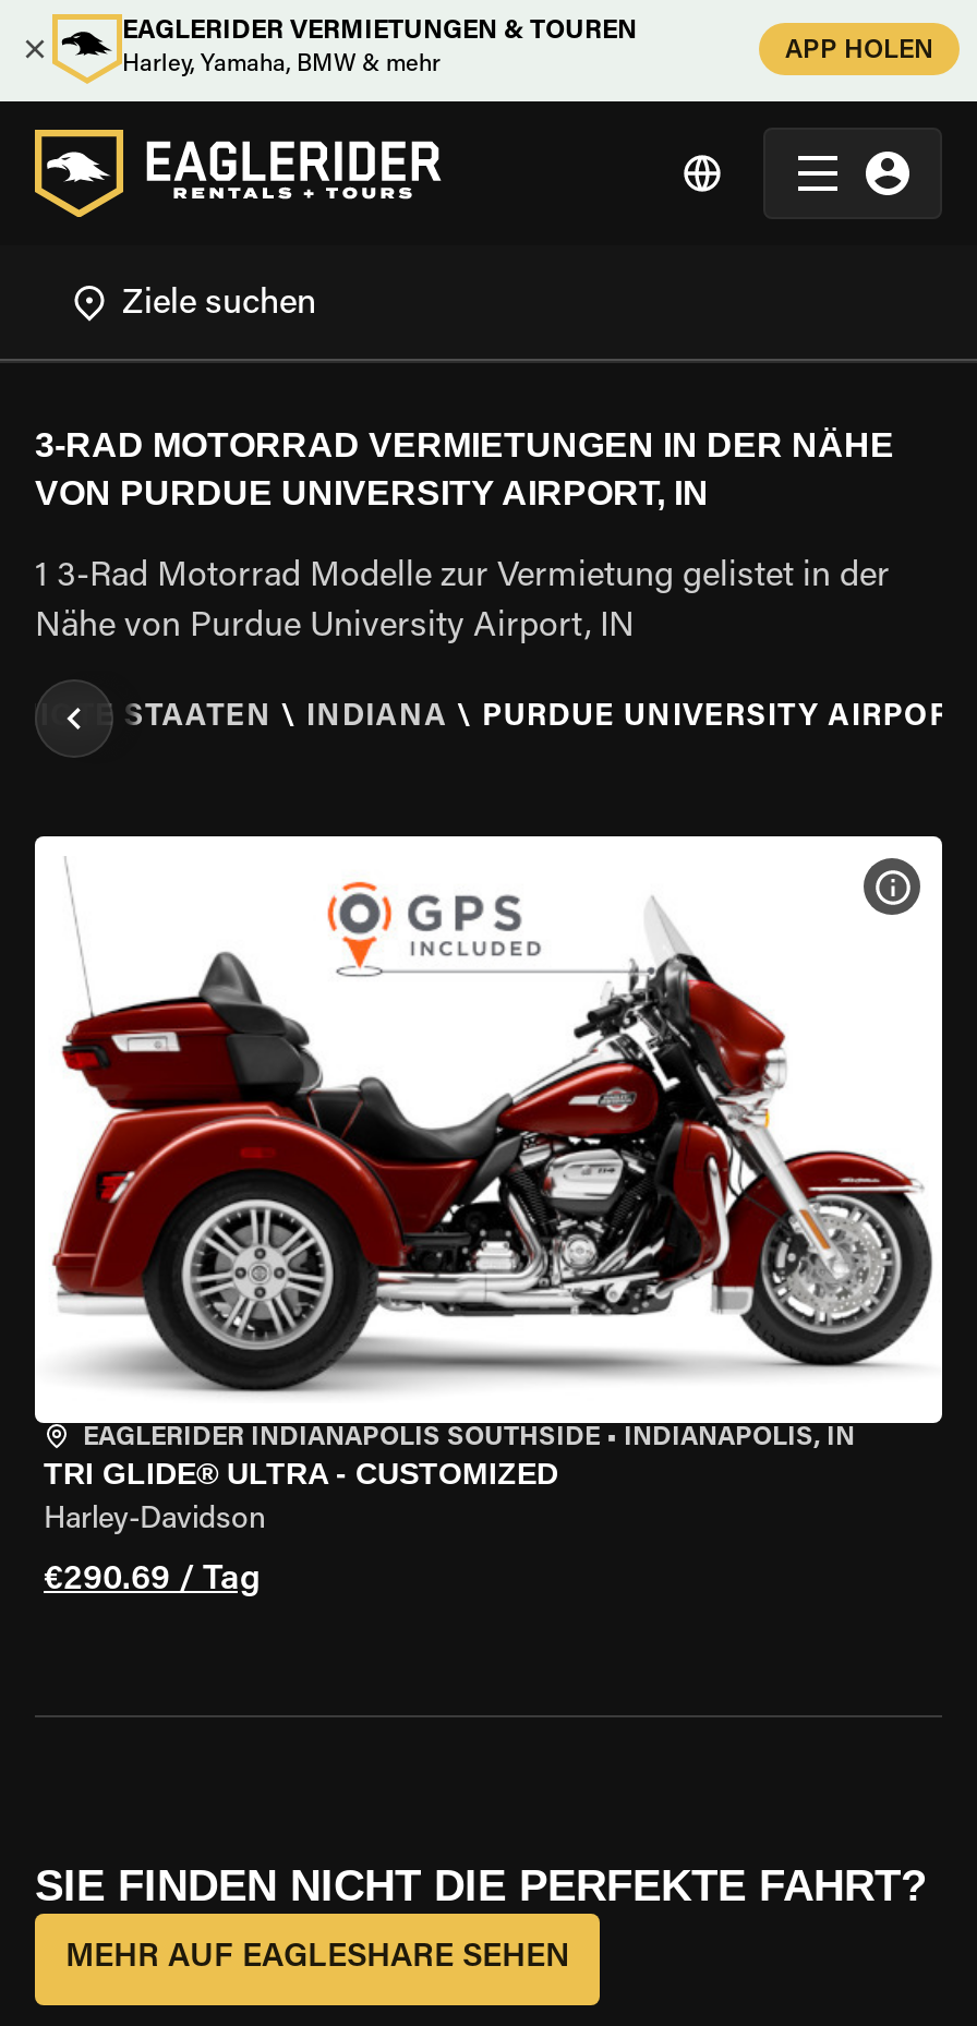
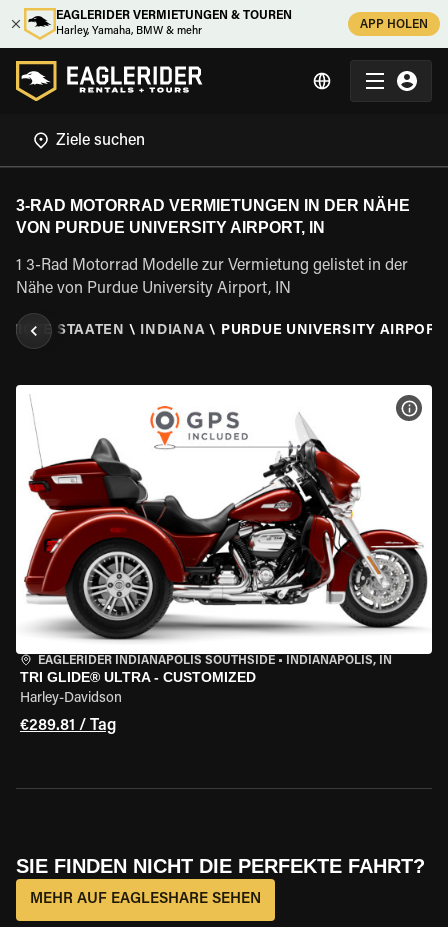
[44,1563,260,1597] €290.69 / Tag -> [20,718,116,734] €289.81 / Tag

